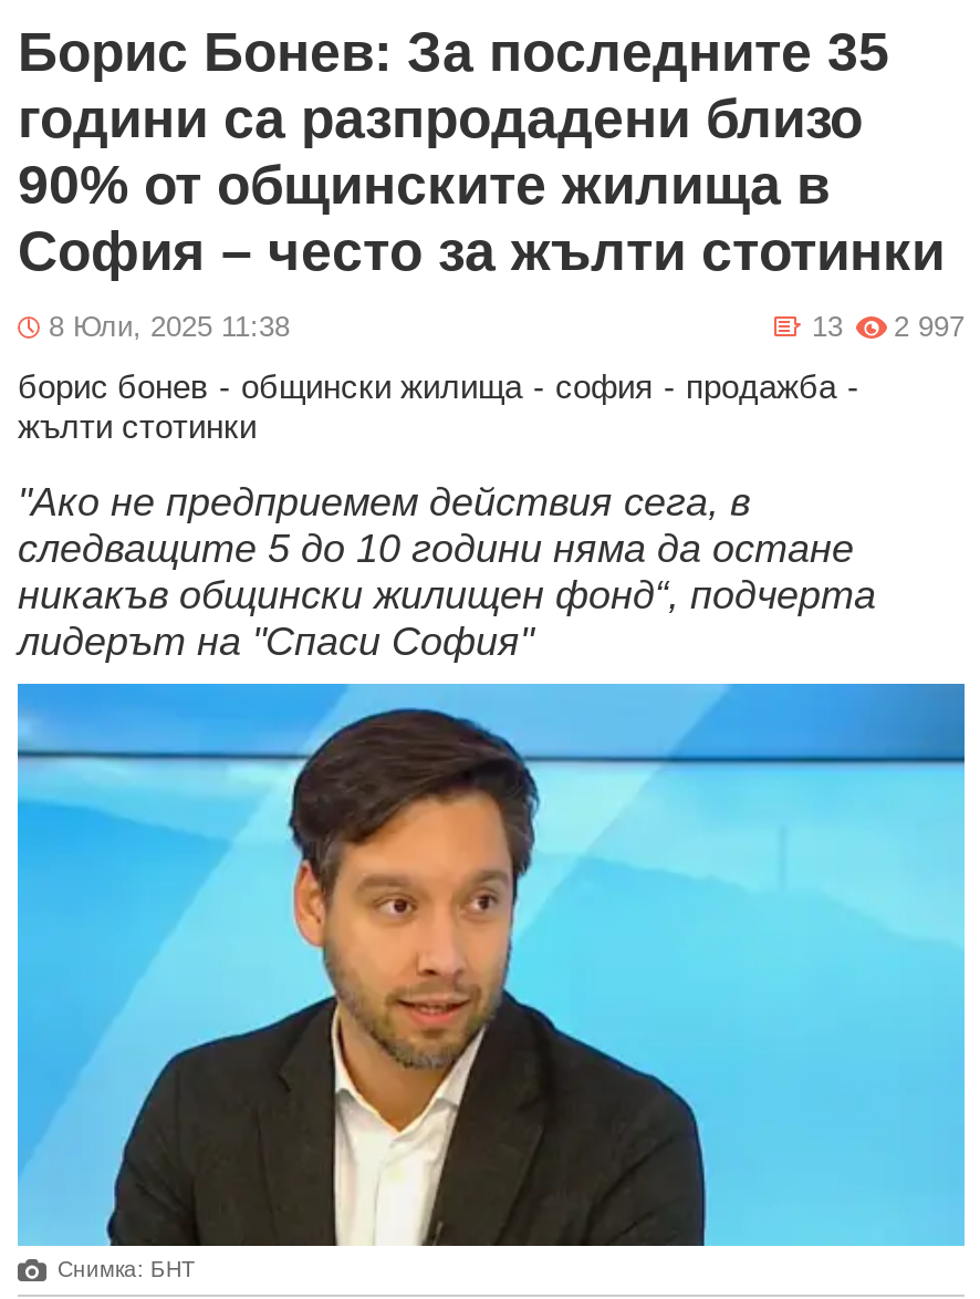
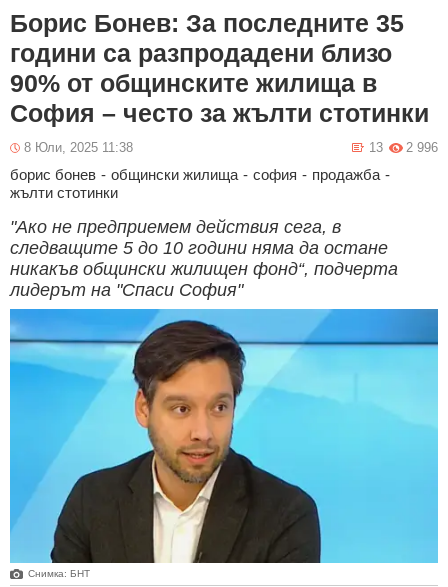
[812,310,965,343] 13 2 997 -> [369,140,438,155] 13 2 996

